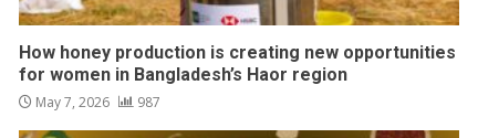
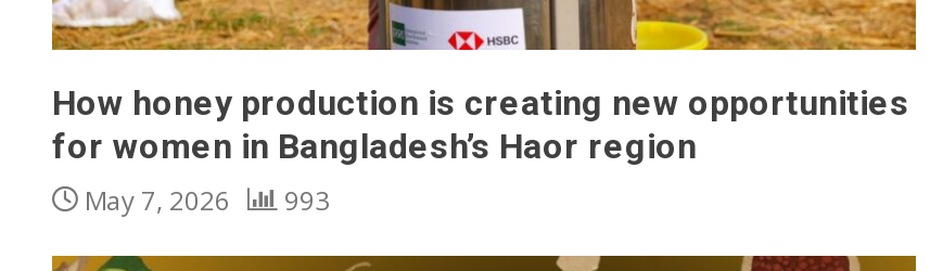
[32,92,160,111] May 7, 2026 987 -> [78,181,330,218] May 7, 2026 993

